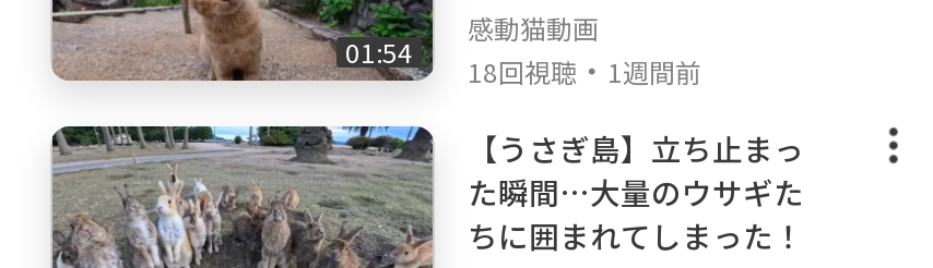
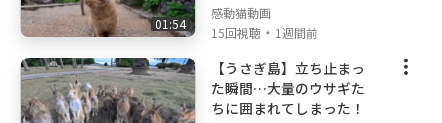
[468,49,701,92] 18回視聴・1週間前 -> [211,22,318,42] 15回視聴・1週間前

